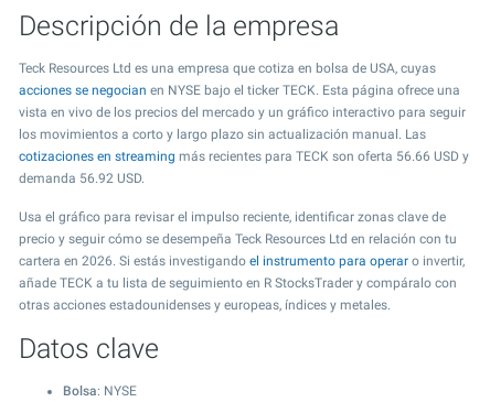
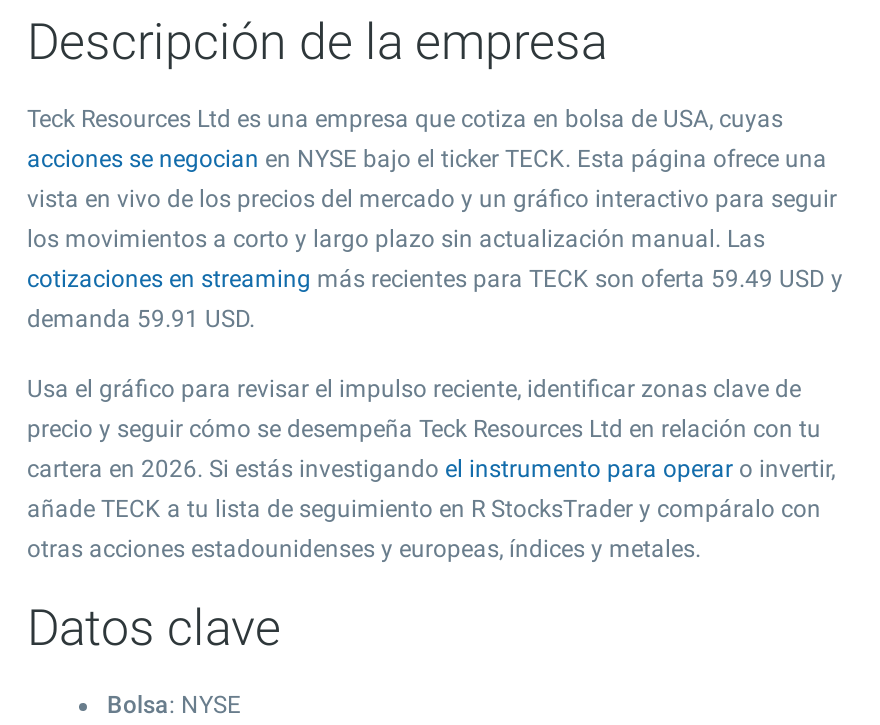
[19,149,469,164] cotizaciones en streaming más recientes para TECK son oferta 56.66 USD y -> [27,265,843,293] cotizaciones en streaming más recientes para TECK son oferta 59.49 USD y
[19,171,145,186] demanda 56.92 USD. -> [27,305,255,333] demanda 59.91 USD.

